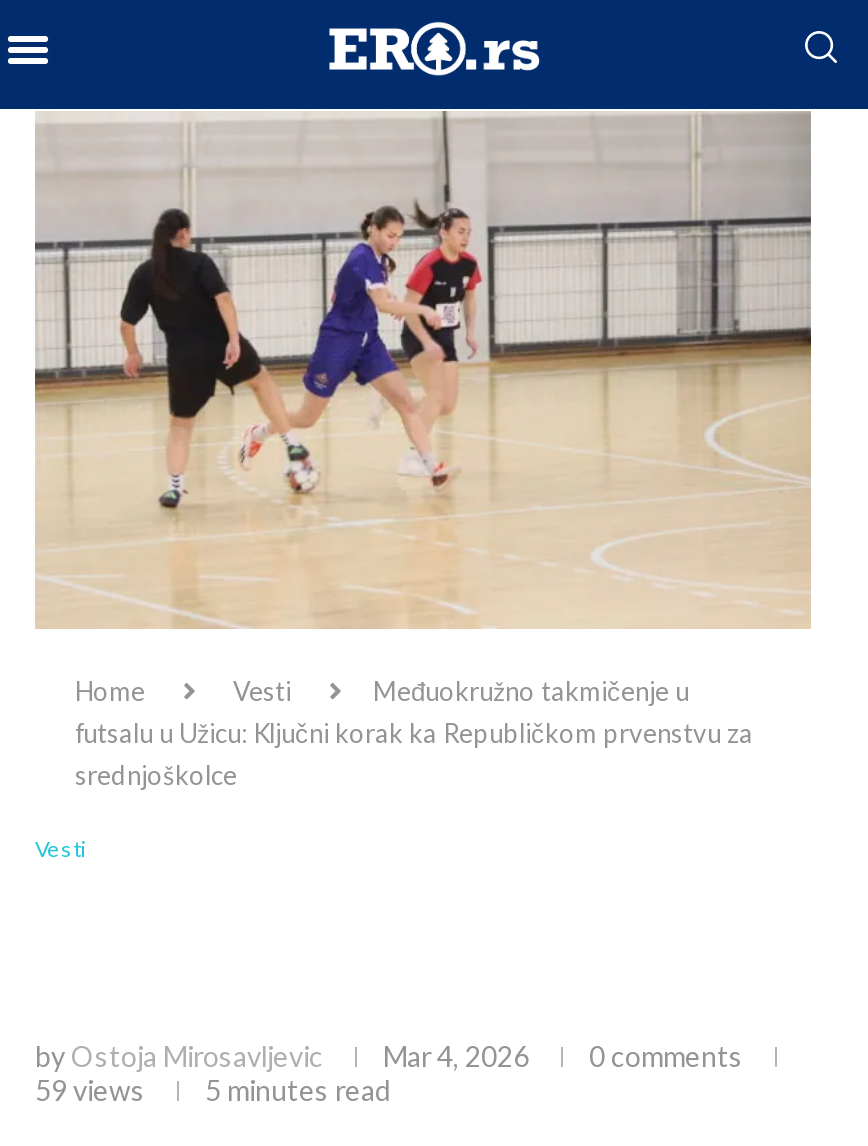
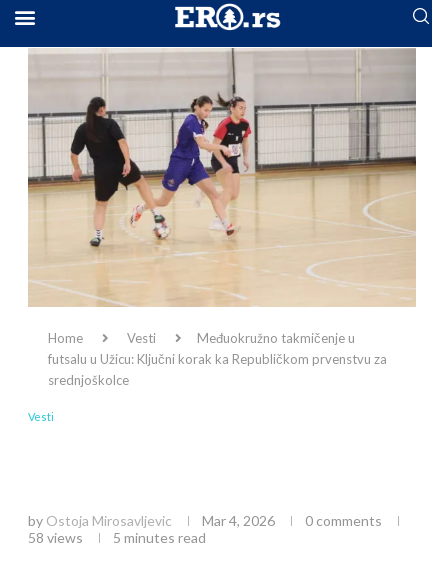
[35,1072,391,1106] 59 views 5 minutes read -> [28,529,206,546] 58 views 5 minutes read

